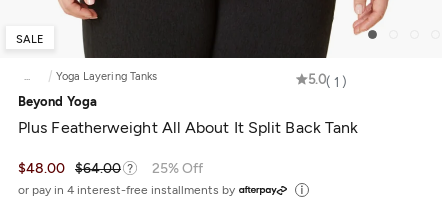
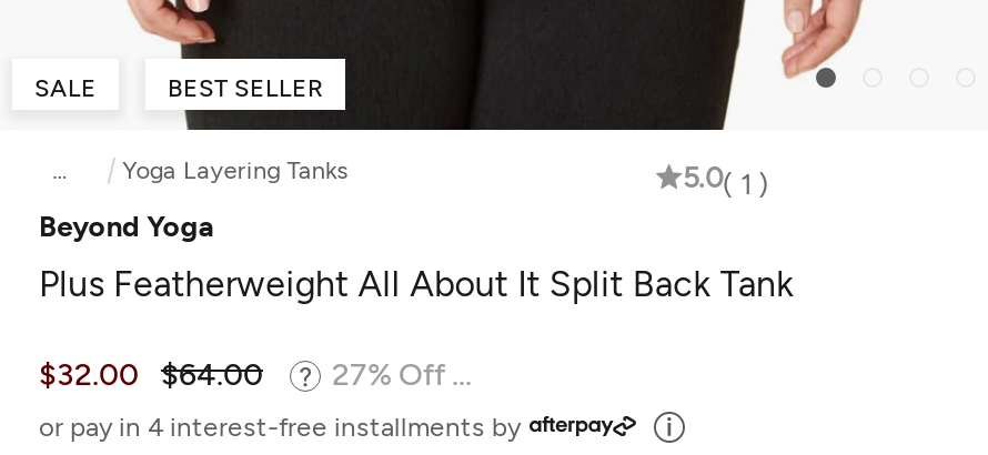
none -> [168,73,323,102] BEST SELLER
[18,160,203,177] $48.00 $64.00 | 25% Off -> [39,355,472,393] $32.00 $64.00 | 27% Off ...

